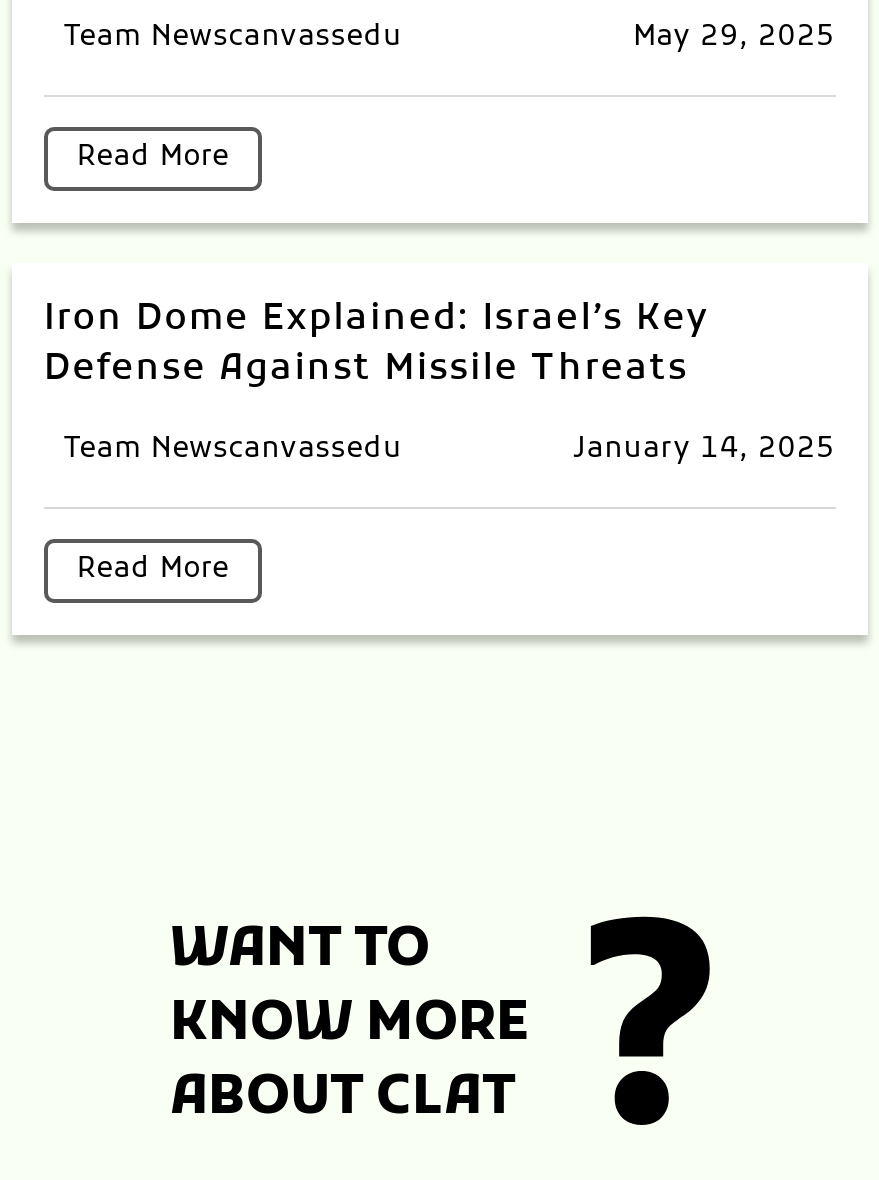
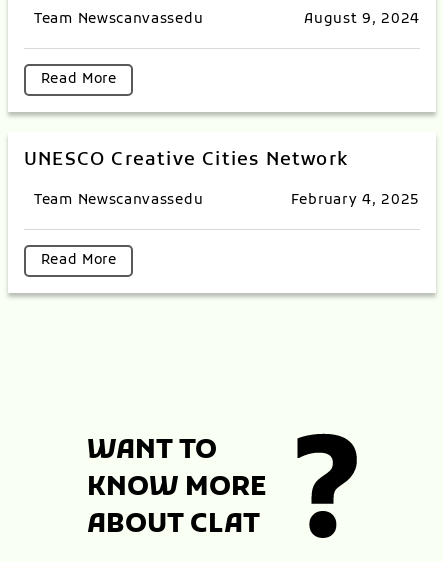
[633,19,836,57] May 29, 2025 -> [304,10,420,29] August 9, 2024
[44,297,709,393] Iron Dome Explained: Israel’s Key | Defense Against Missile Threats -> [24,149,348,172] UNESCO Creative Cities Network
[574,431,836,469] January 14, 2025 -> [291,191,420,210] February 4, 2025

